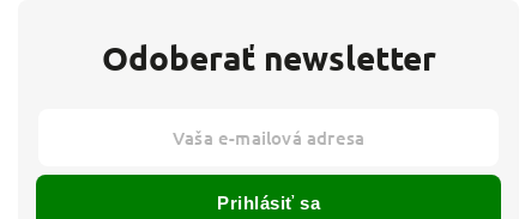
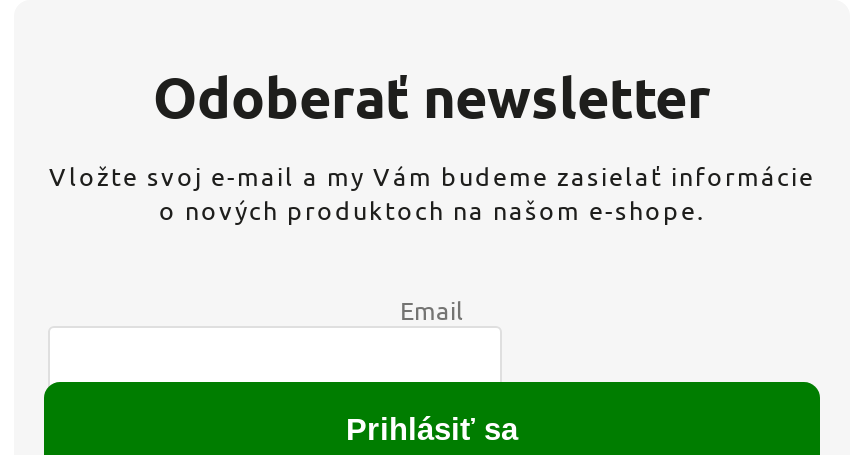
none -> [49,158,815,326] Vložte svoj e-mail a my Vám budeme zasielať informácie | o nových produktoch na našom e-shope. | Email

